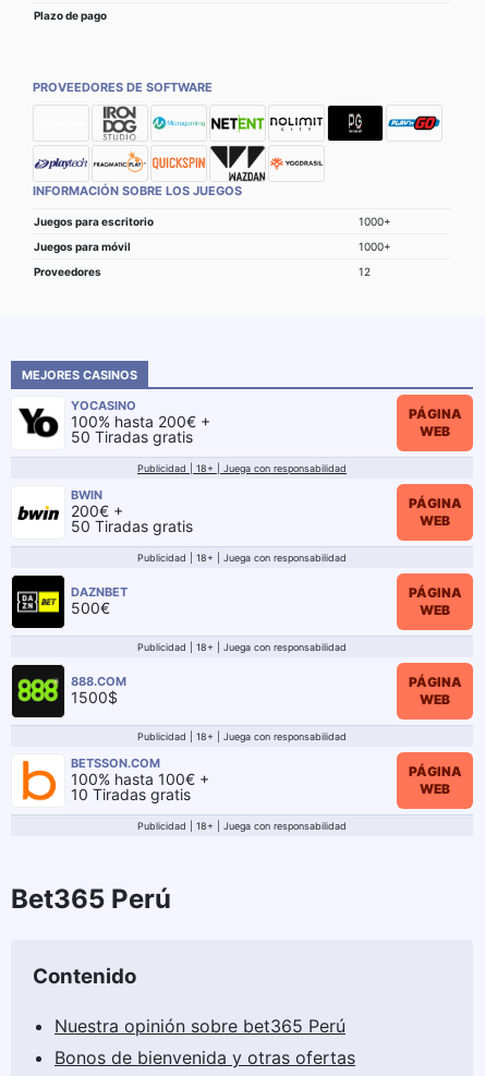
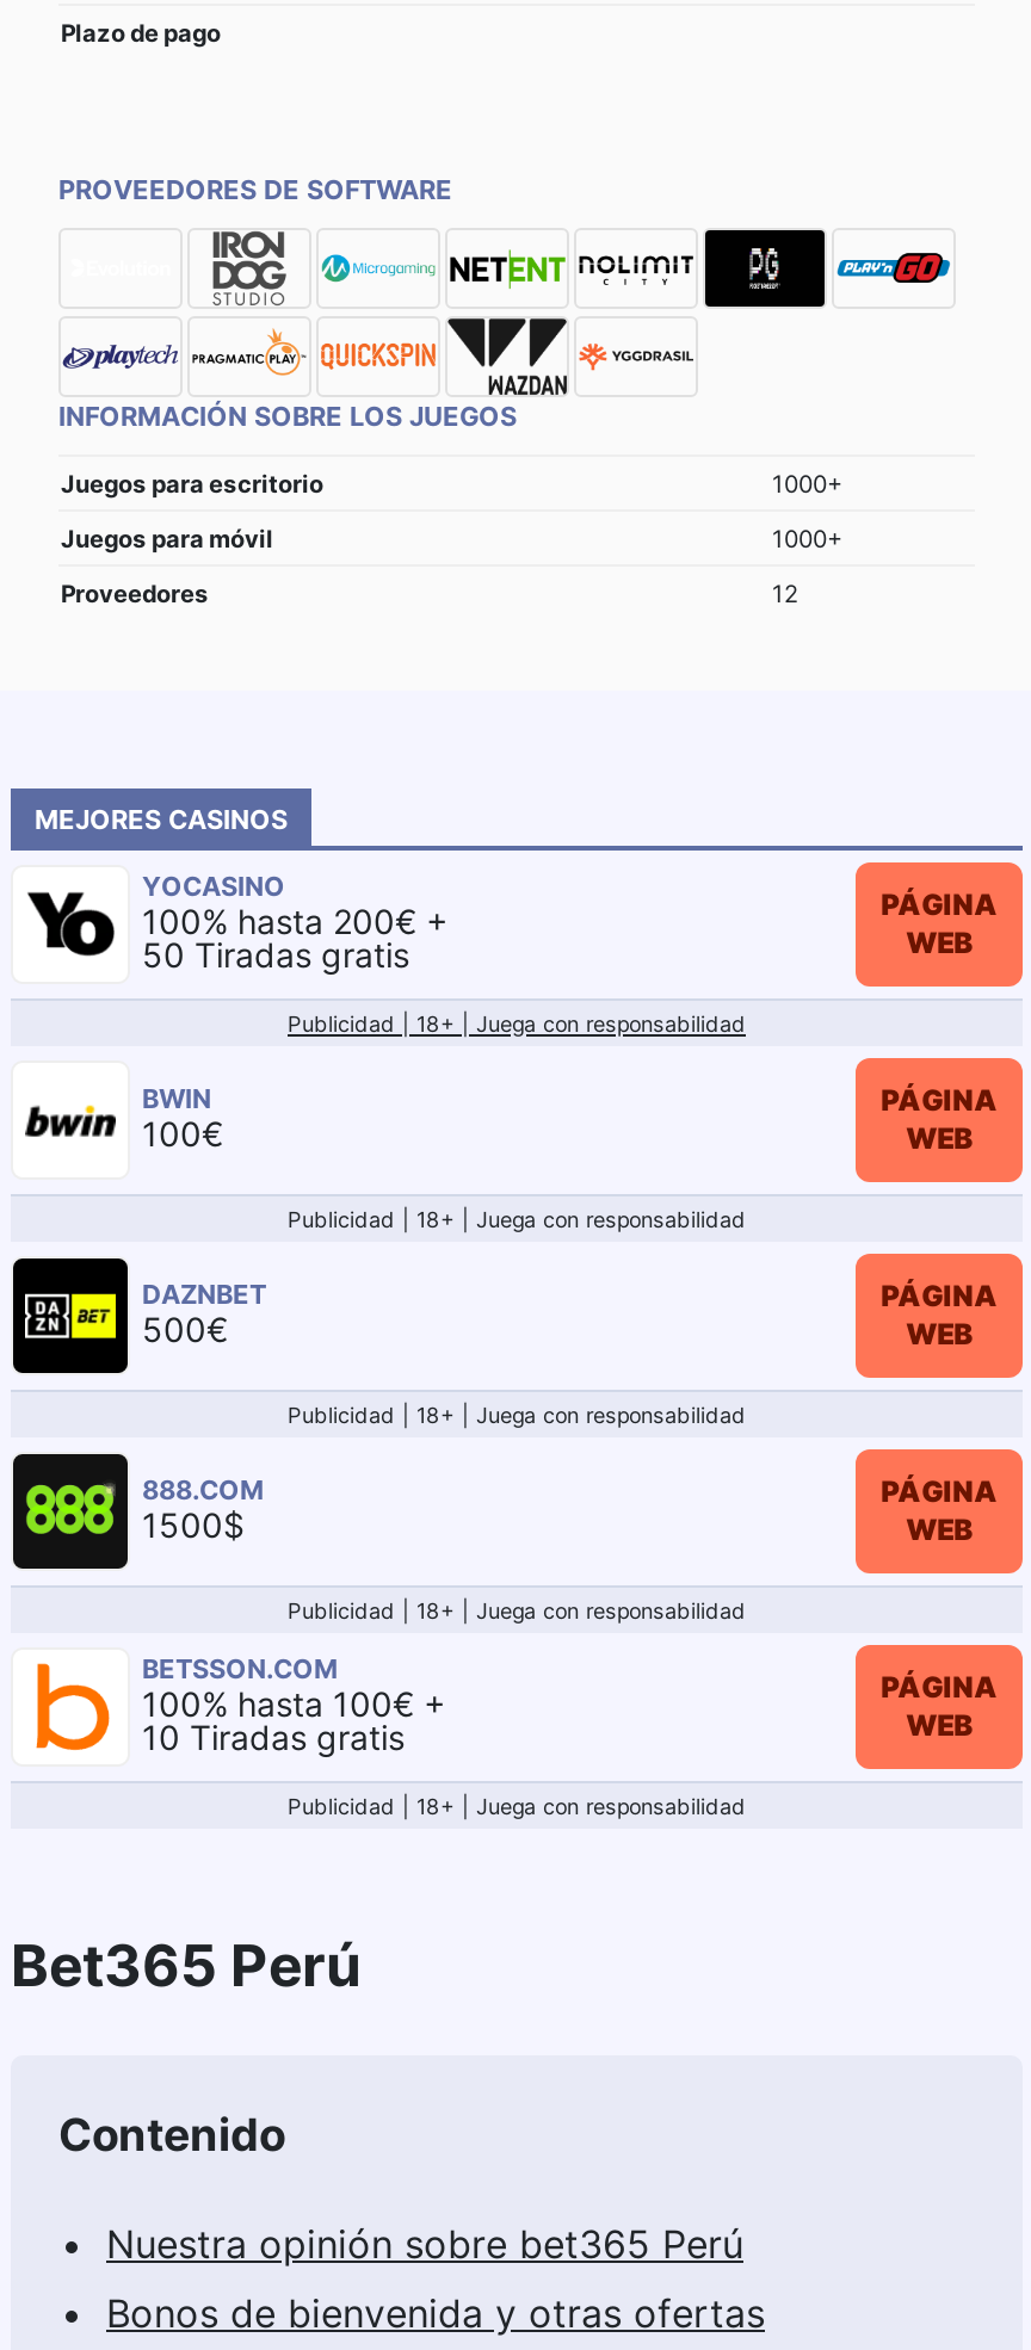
[71,502,193,536] 200€ + | 50 Tiradas gratis -> [142,1114,223,1154] 100€

